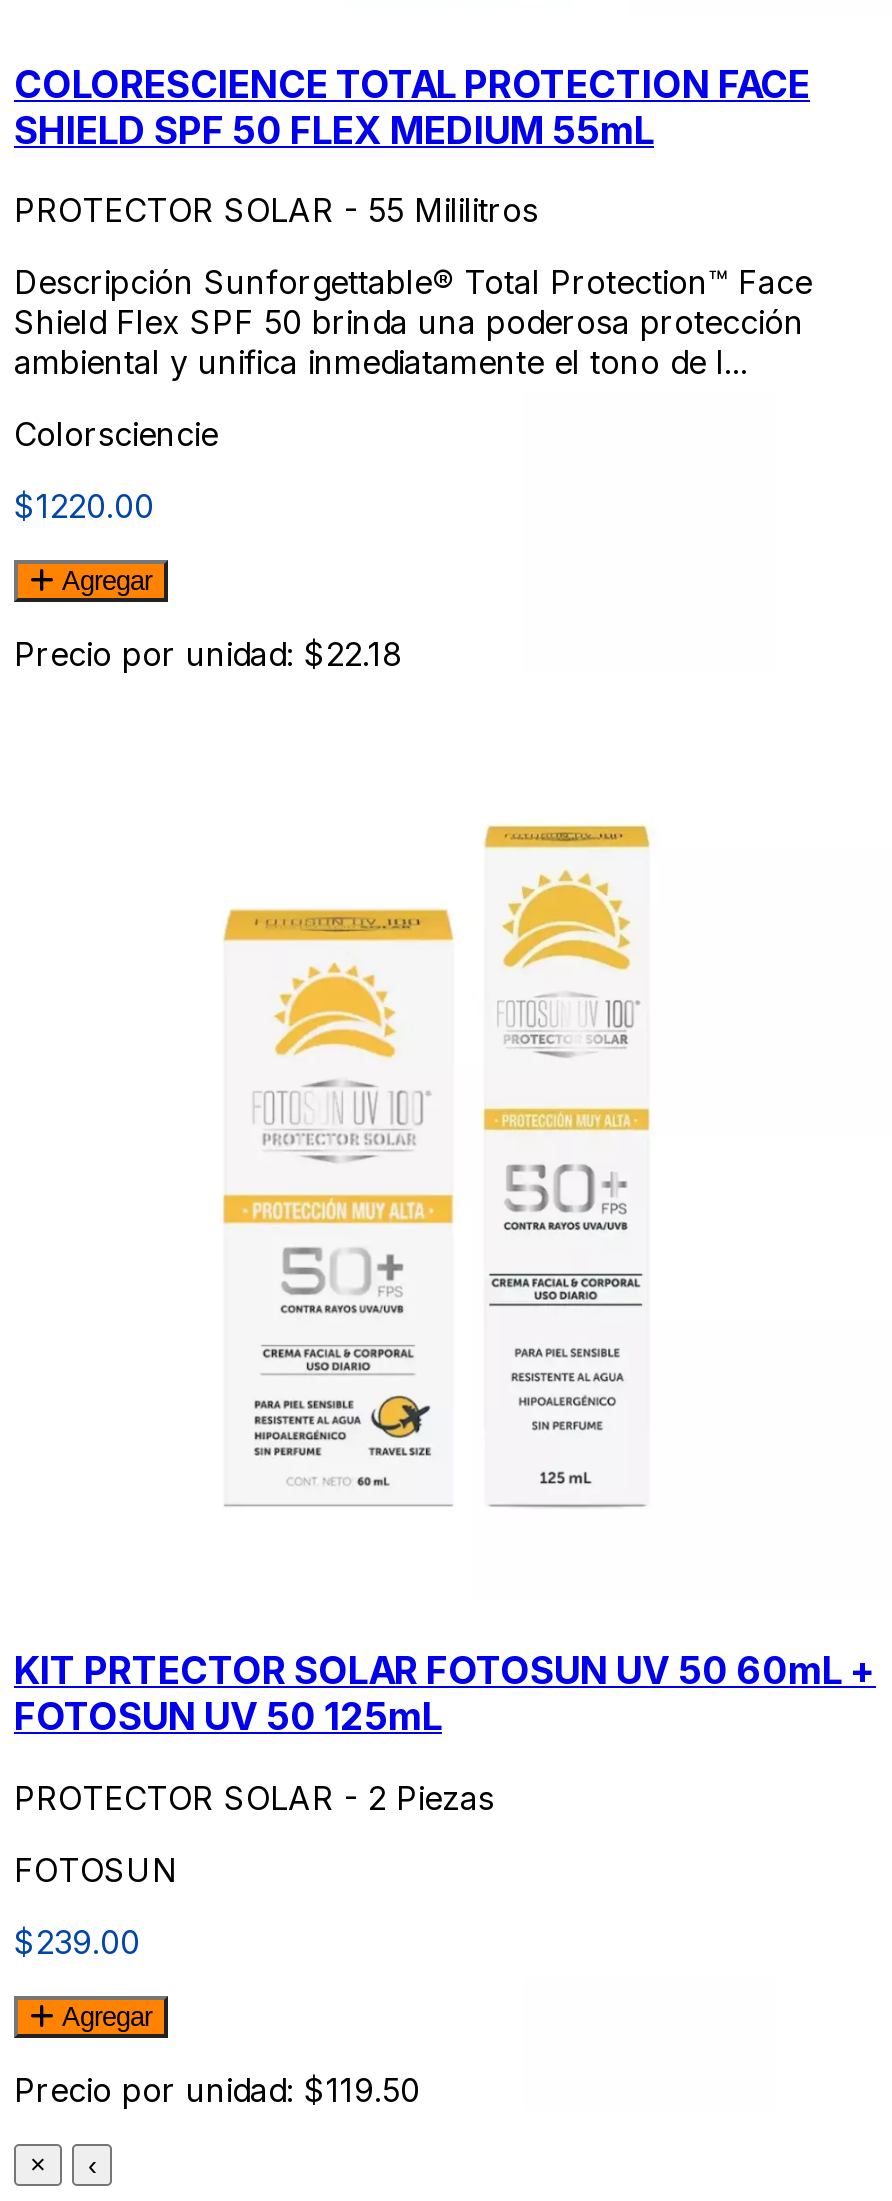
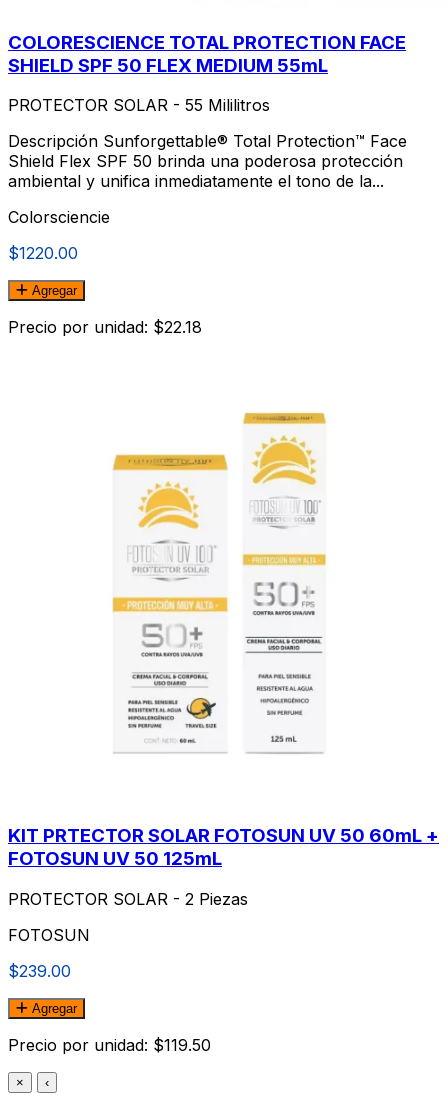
[14,343,748,383] ambiental y unifica inmediatamente el tono de l... -> [8,171,384,191] ambiental y unifica inmediatamente el tono de la...

